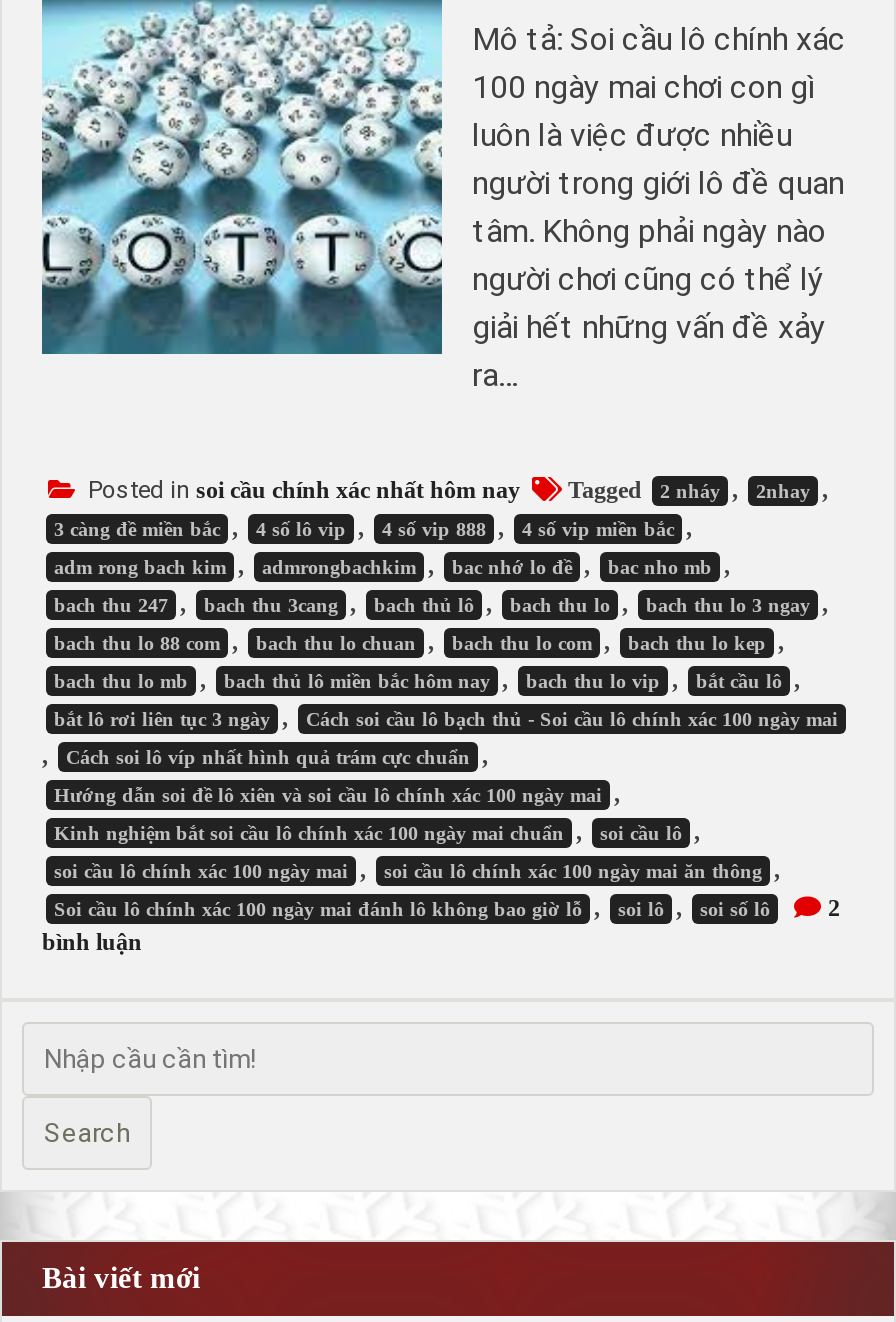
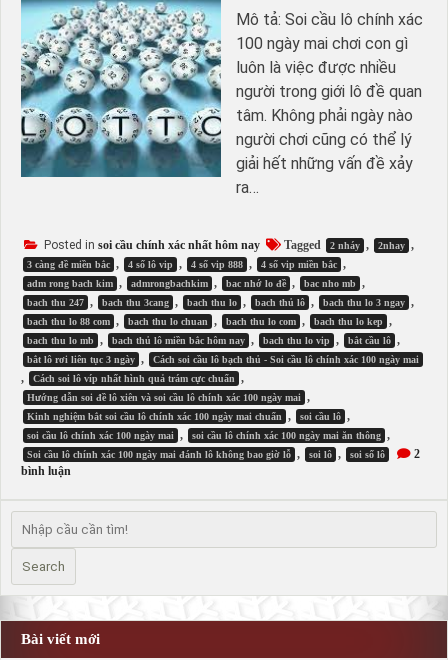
[54,590,828,618] bach thu 247 , bach thu 3cang , bach thủ lô , bach thu lo , bach thu lo 3 ngay , -> [27,295,414,309] bach thu 247 , bach thu 3cang , bach thu lo , bach thủ lô , bach thu lo 3 ngay ,

